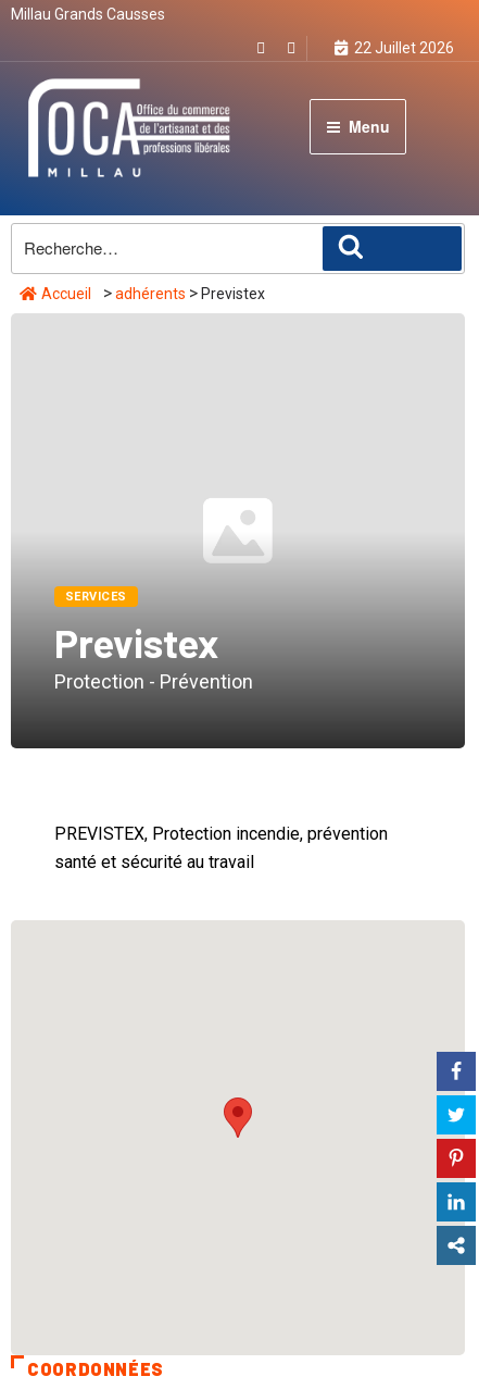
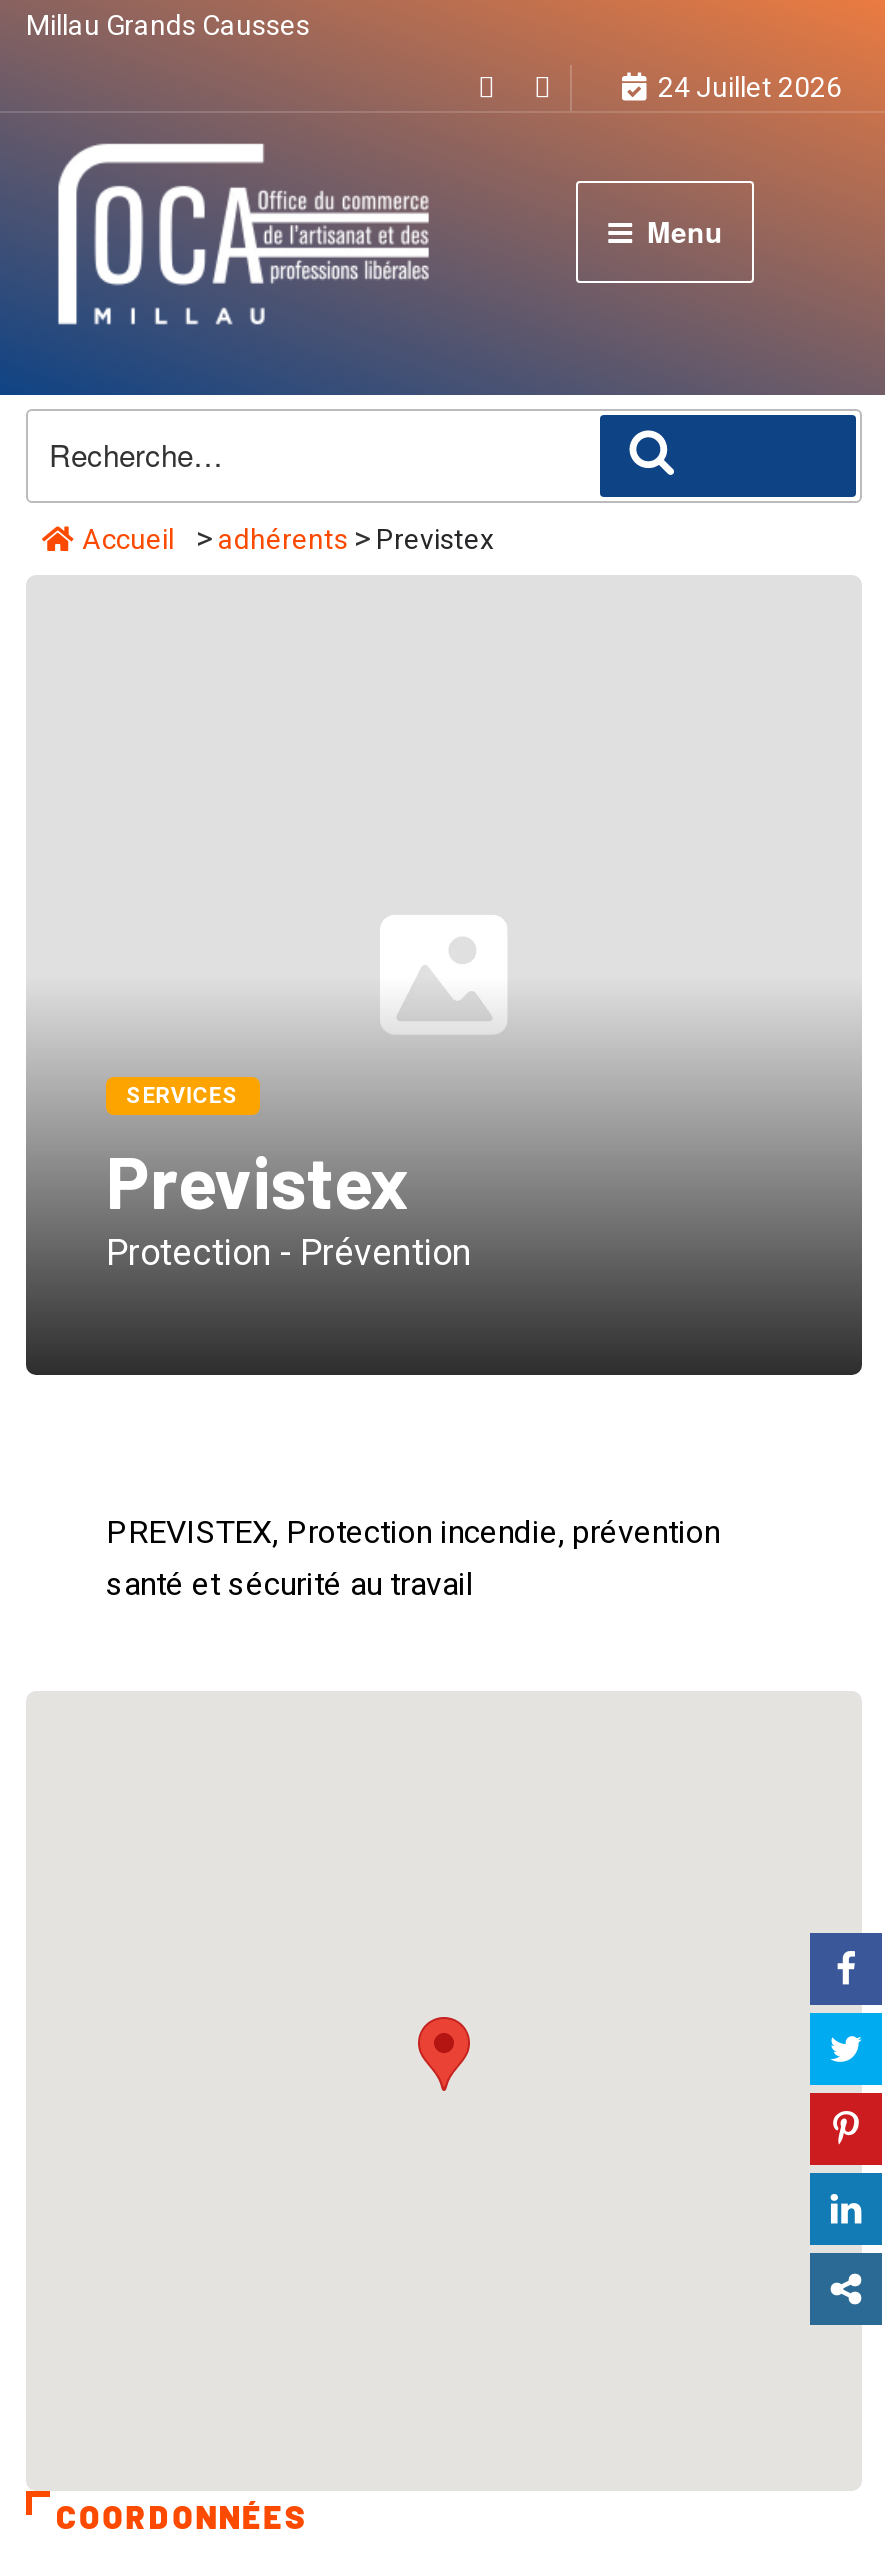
[354,39,454,57] 22 Juillet 2026 -> [658,71,842,103] 24 Juillet 2026

